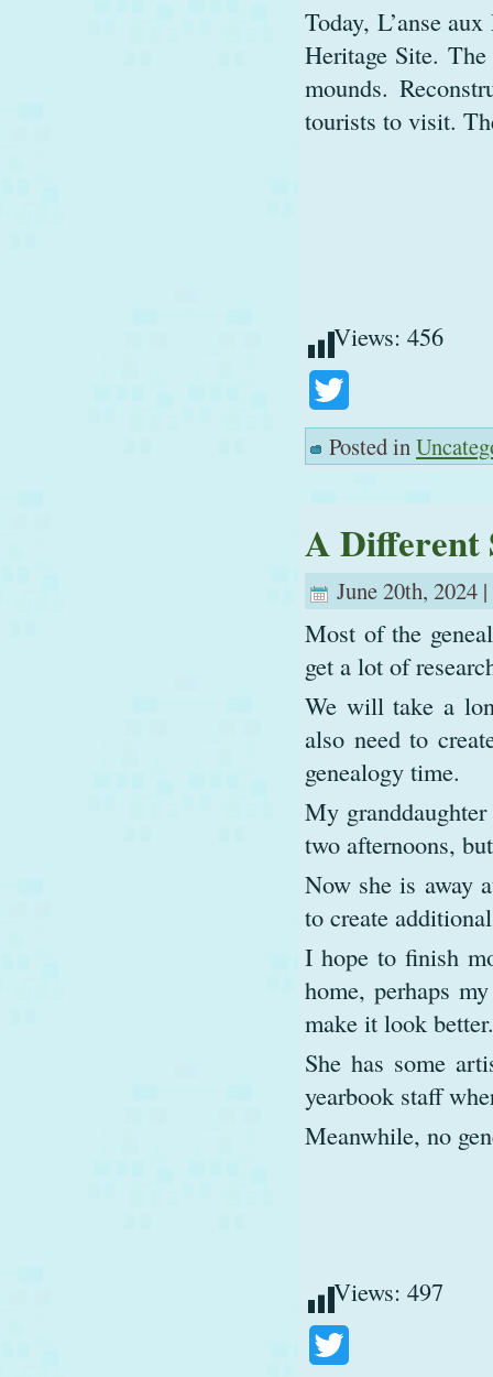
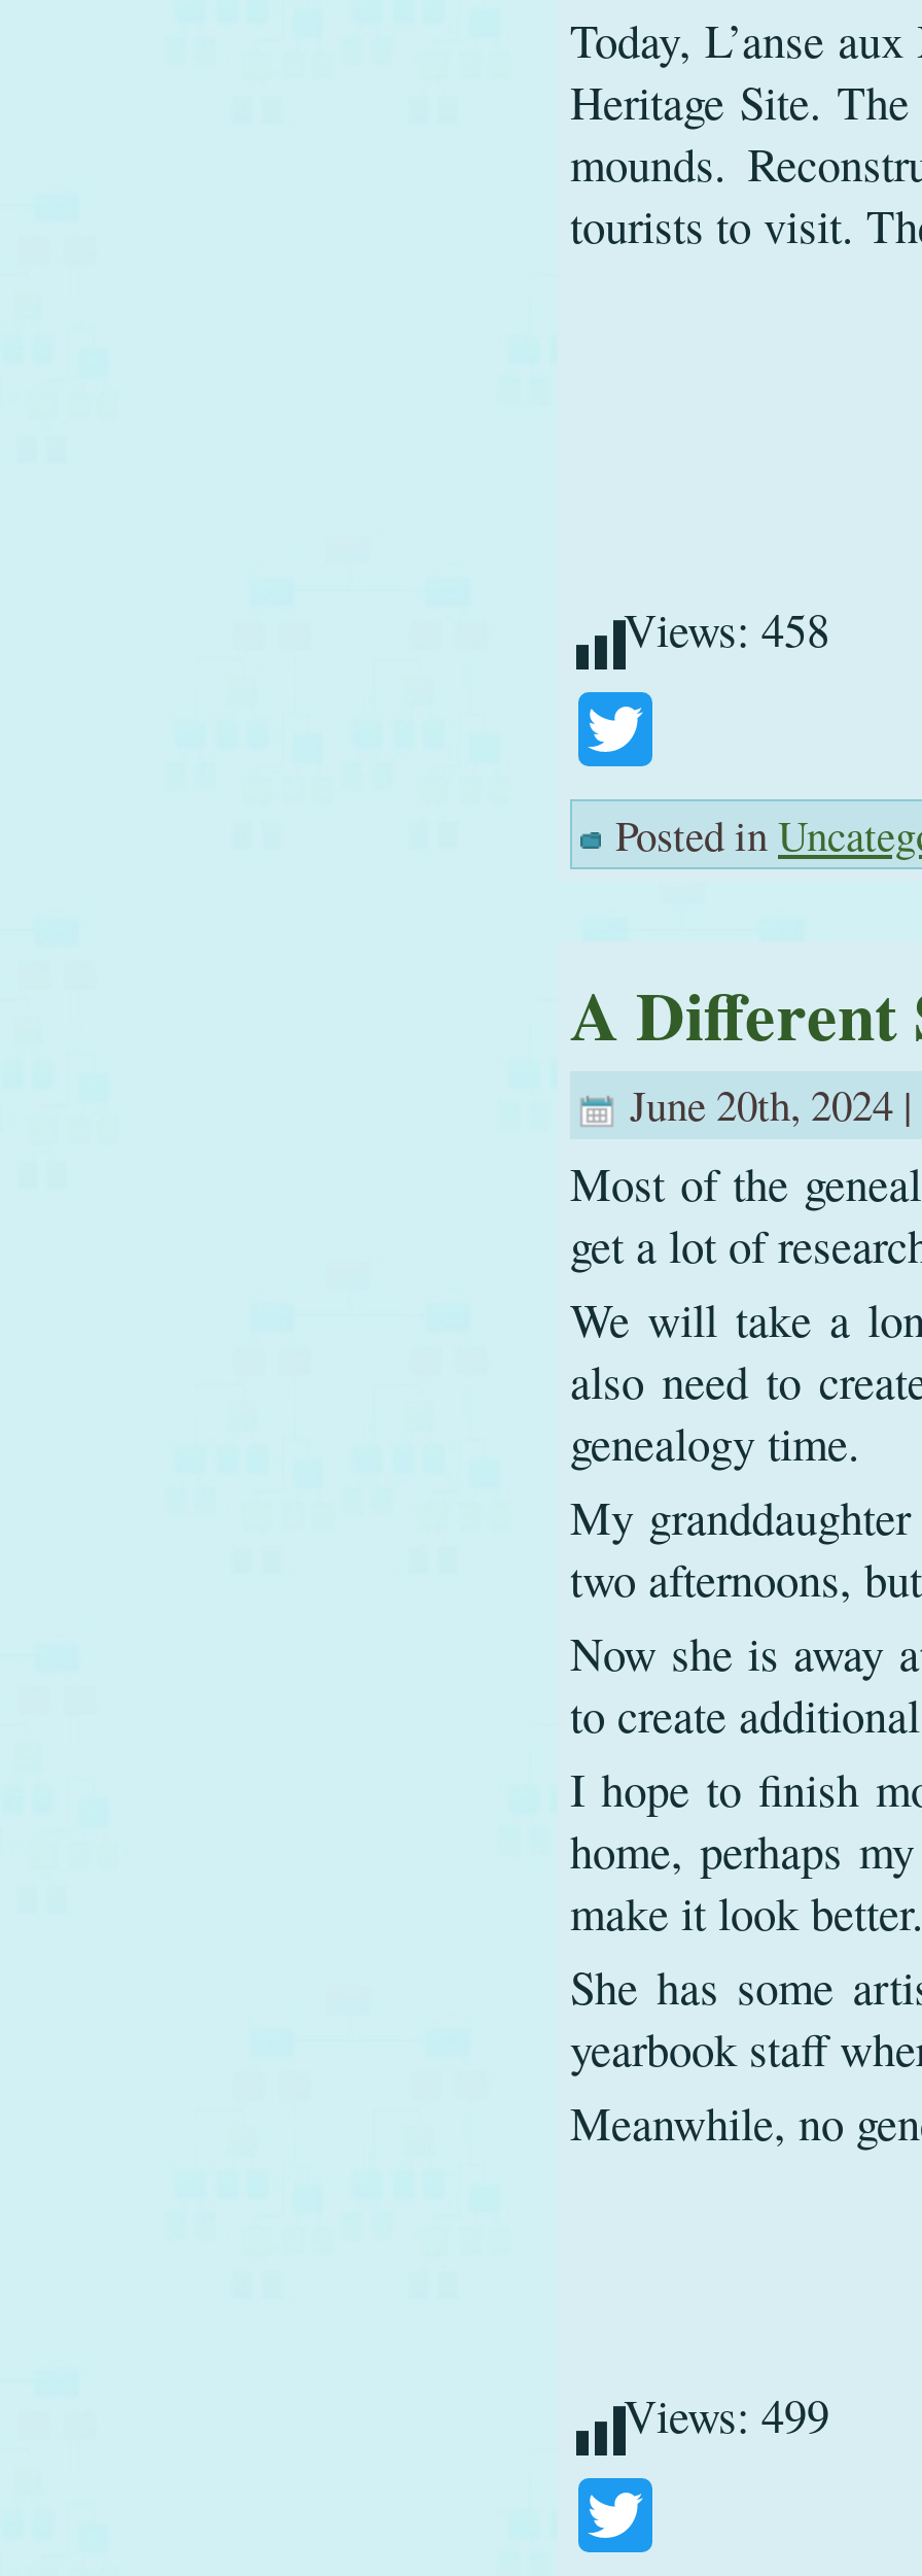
[333,320,443,353] Views: 456 -> [624,598,829,659] Views: 458
[333,1274,443,1307] Views: 497 -> [624,2383,829,2444] Views: 499

